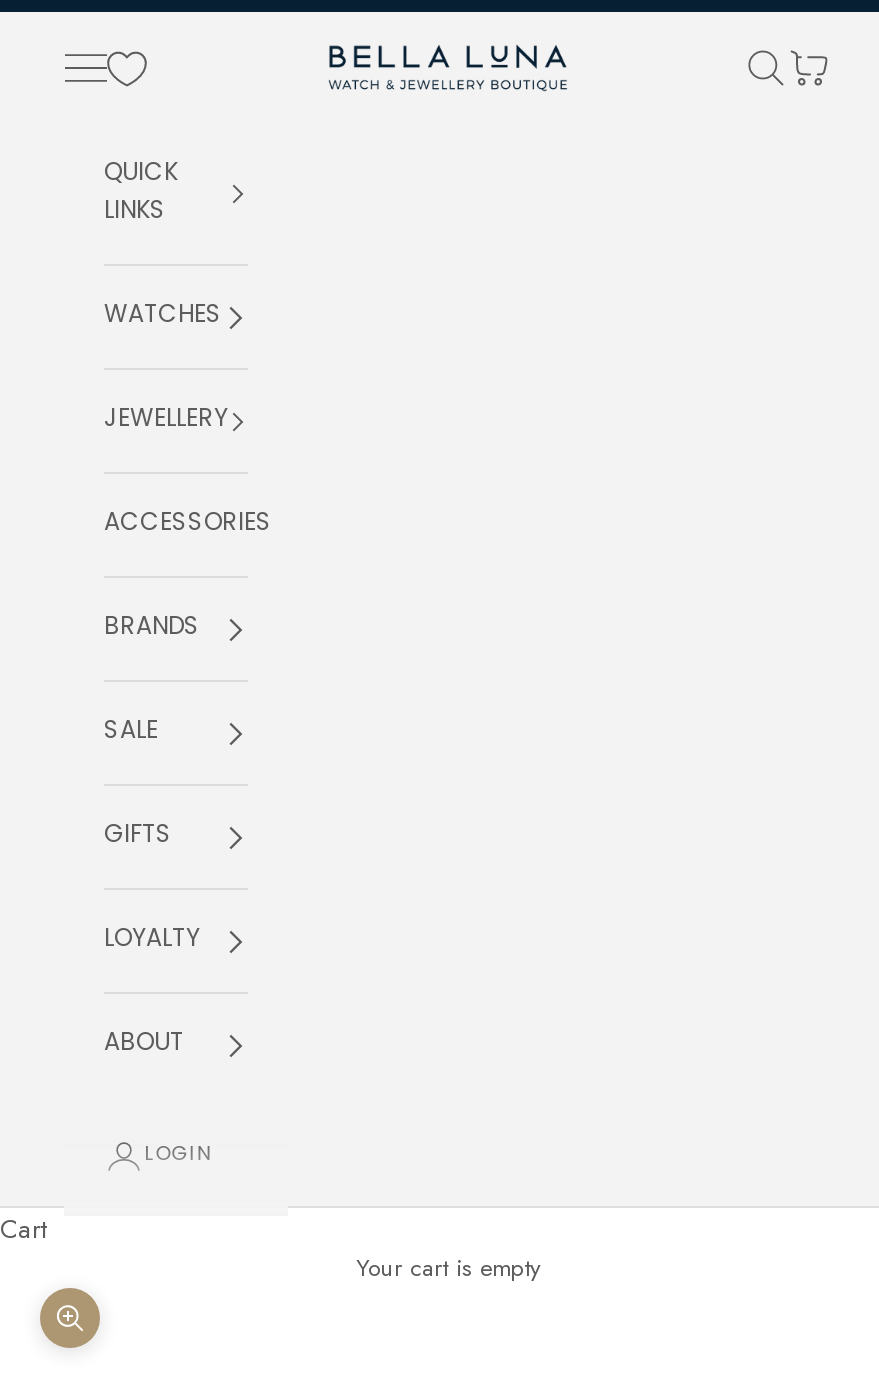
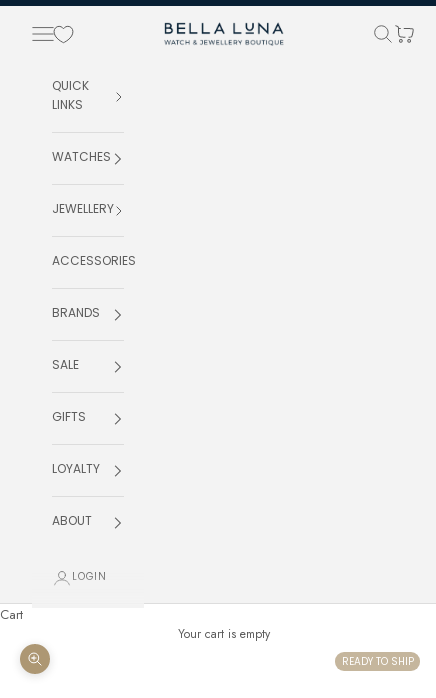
none -> [342,654,414,671] READY TO SHIP

